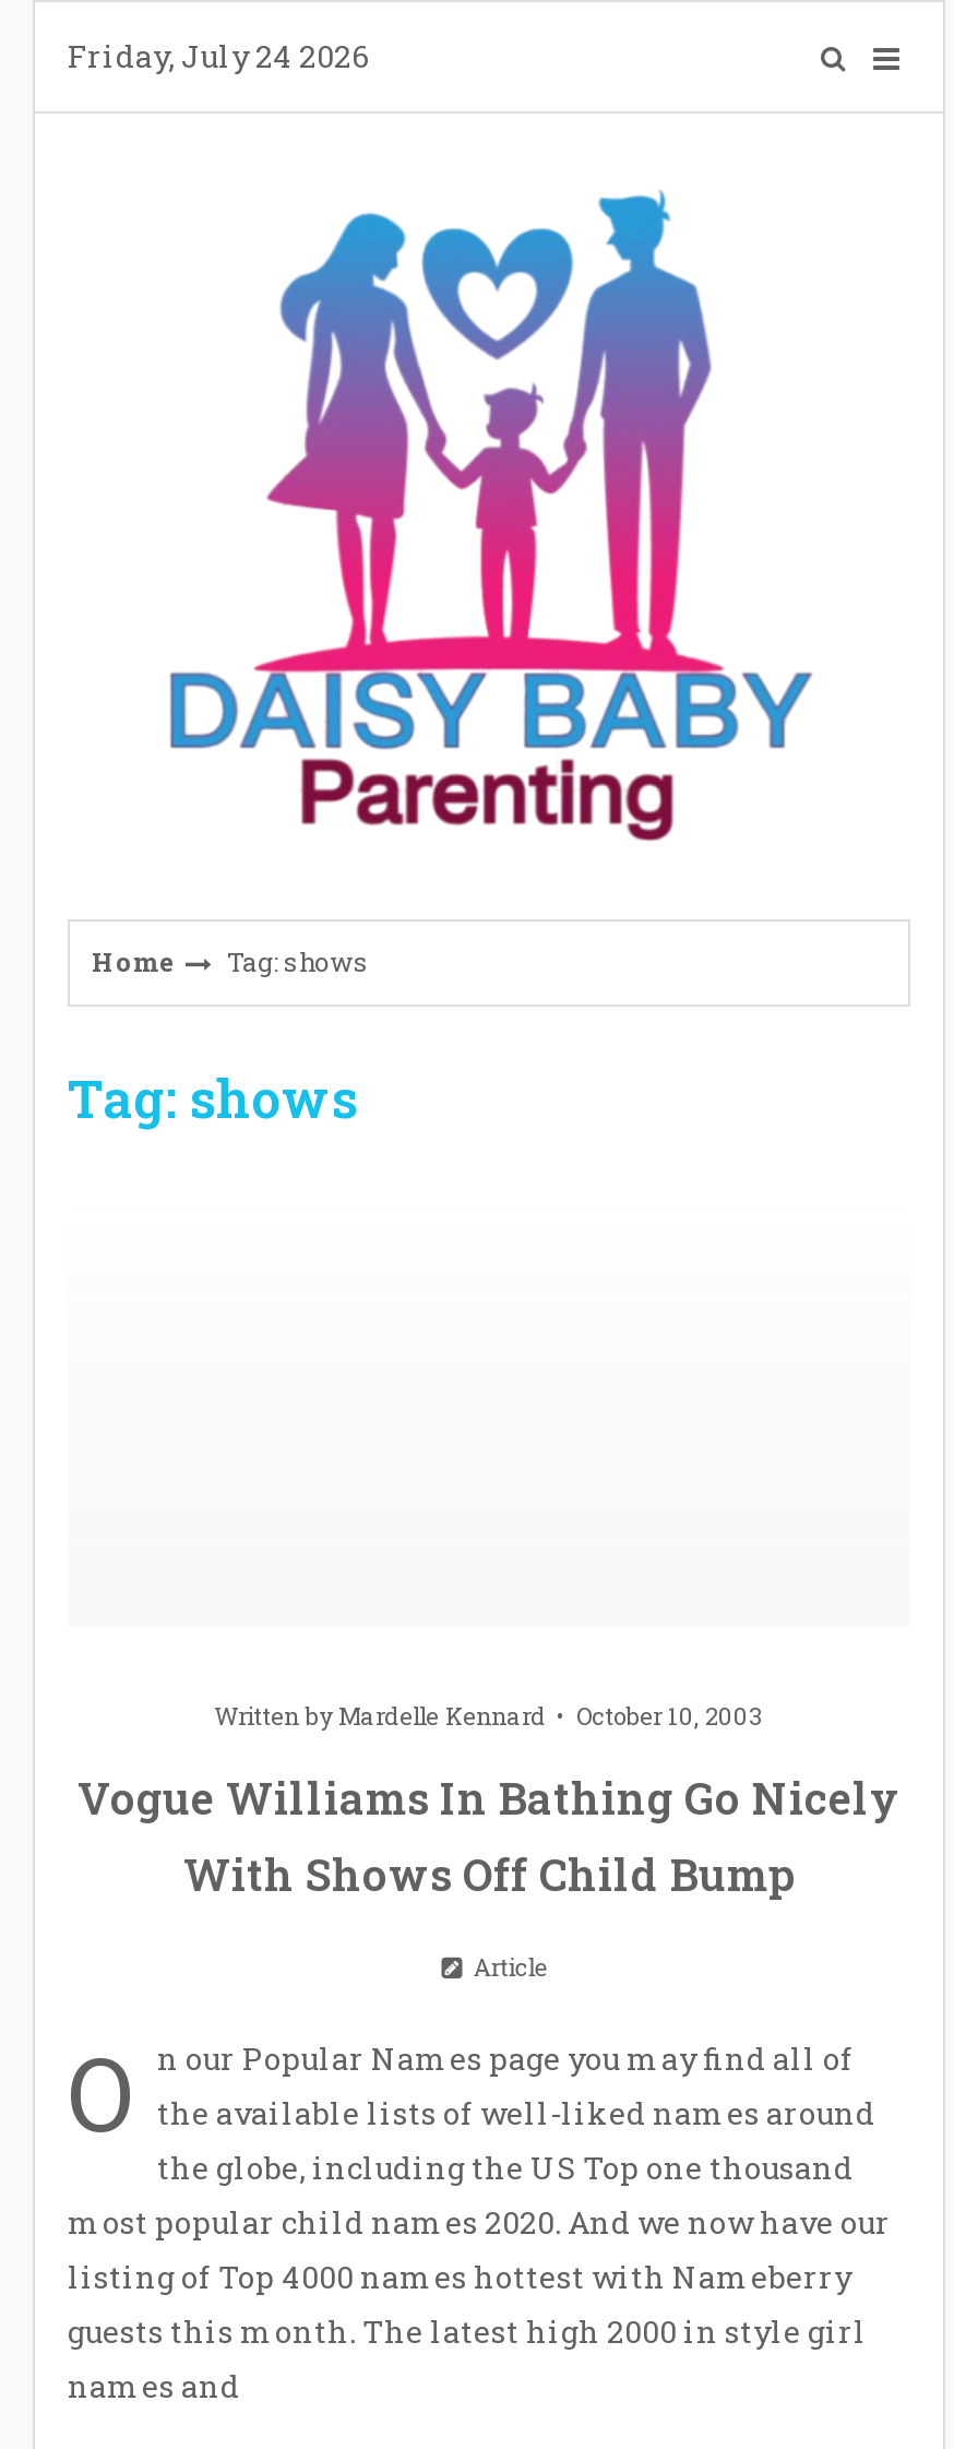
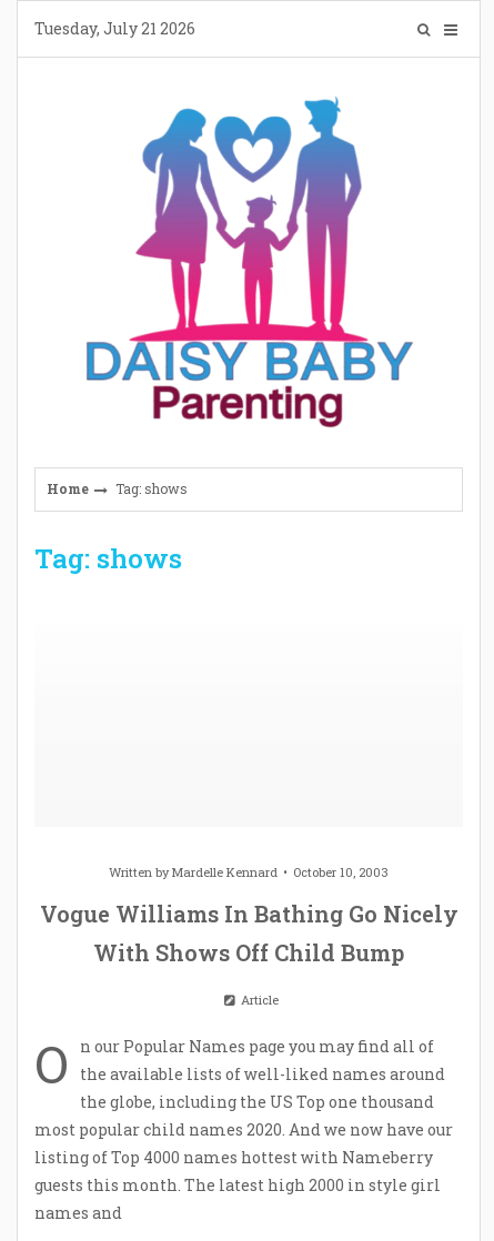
[68,35,369,76] Friday, July 24 2026 -> [34,18,195,39] Tuesday, July 21 2026

